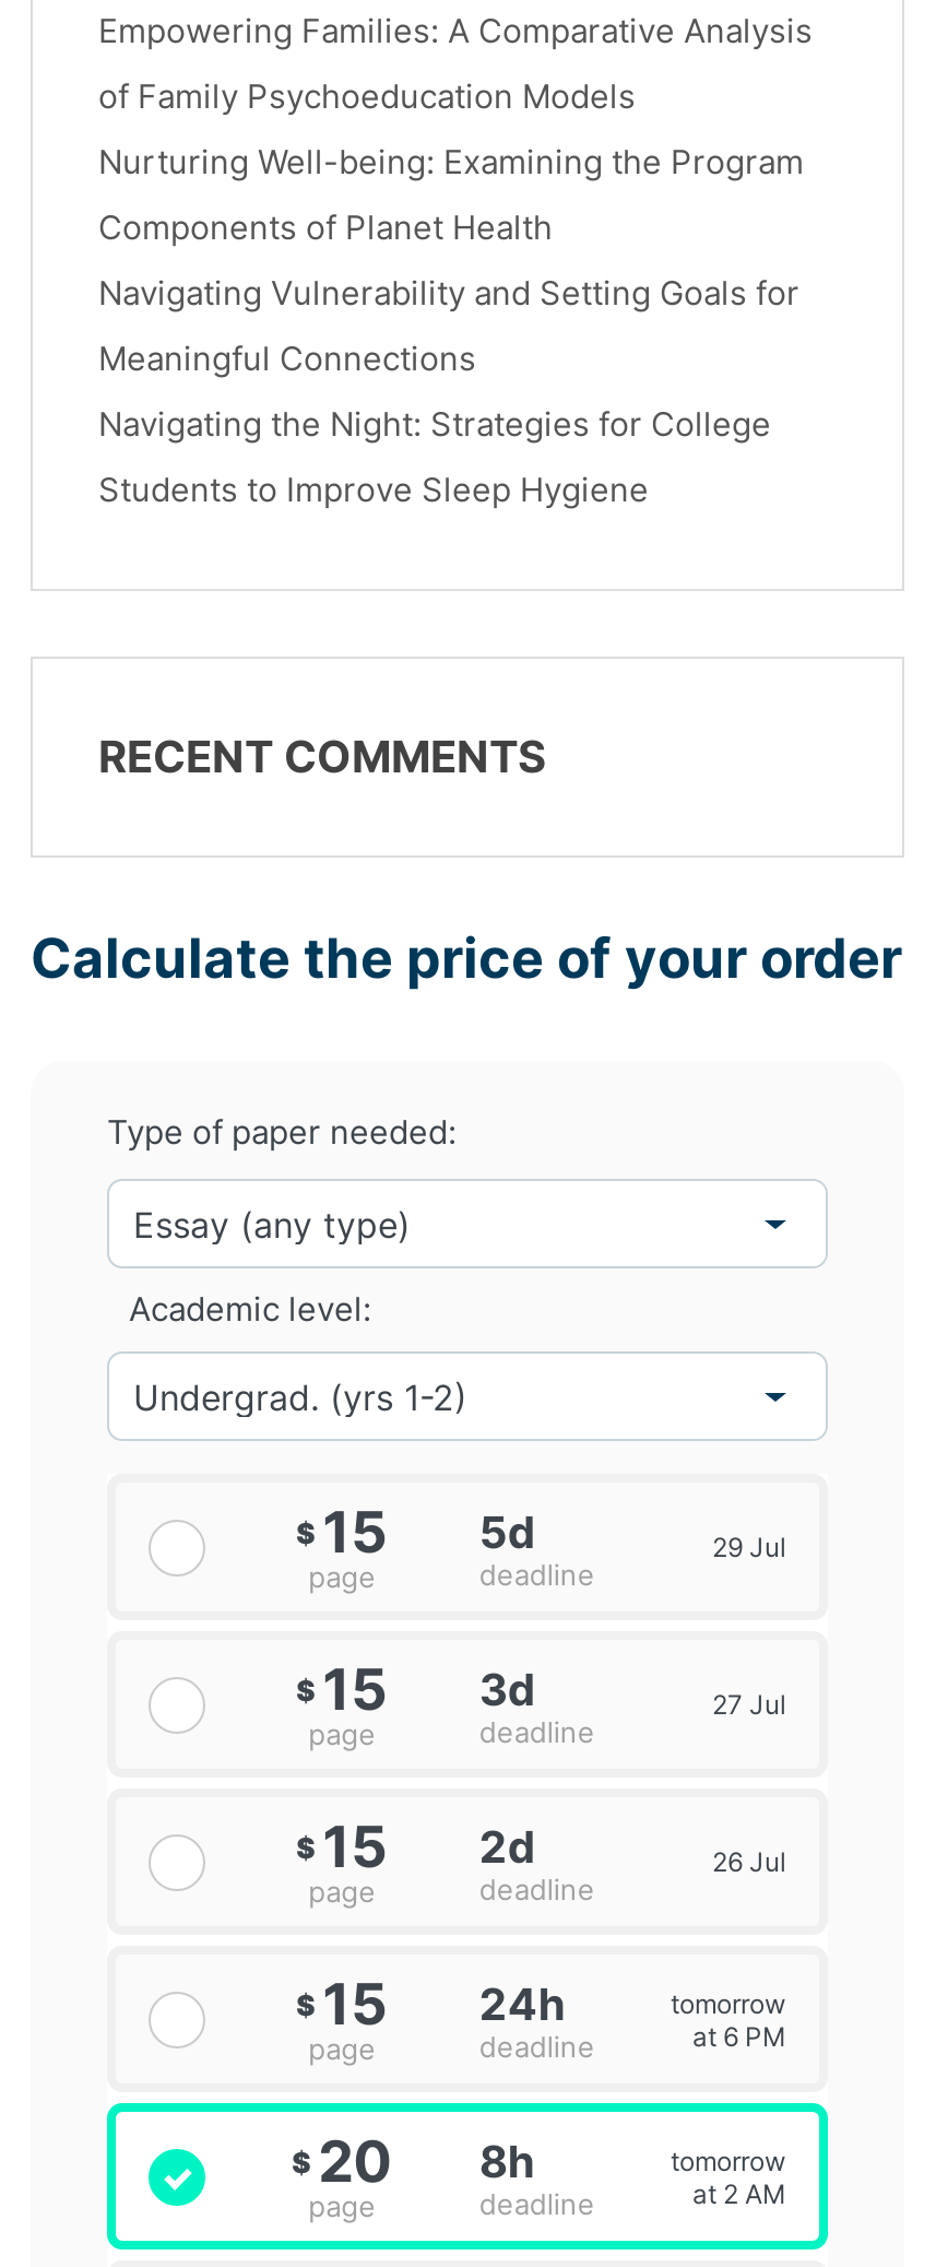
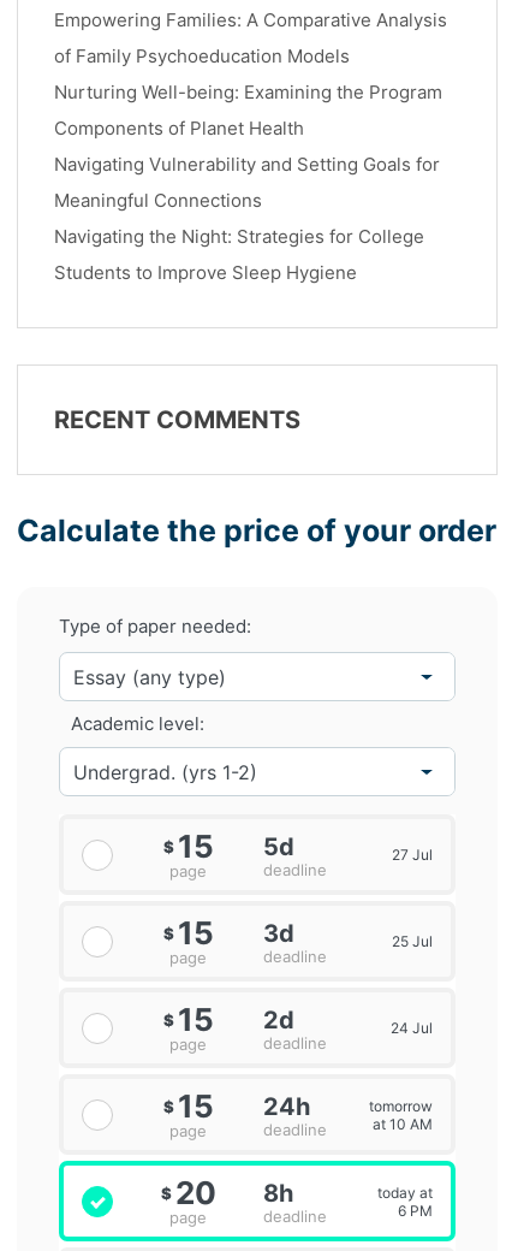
[712,1531,786,1564] 29 Jul -> [392,846,433,864] 27 Jul
[712,1688,786,1721] 27 Jul -> [392,932,433,951] 25 Jul
[712,1846,786,1878] 26 Jul -> [391,1019,433,1037] 24 Jul
[692,2019,786,2052] at 6 PM -> [373,1115,433,1133] at 10 AM
[671,2144,786,2210] tomorrow | at 2 AM -> [377,1183,433,1219] today at | 6 PM

